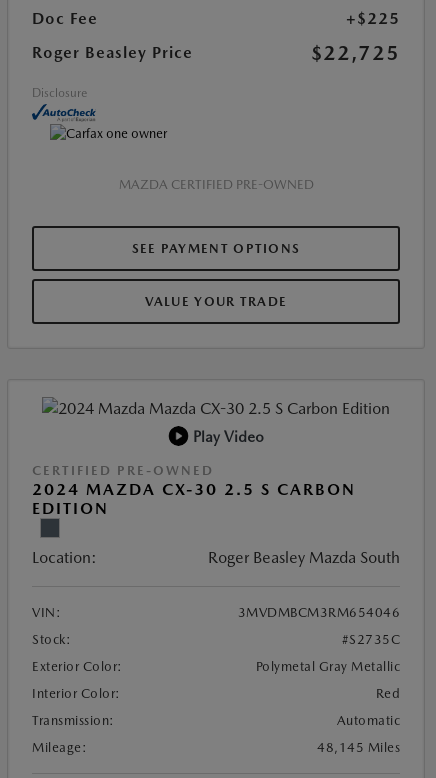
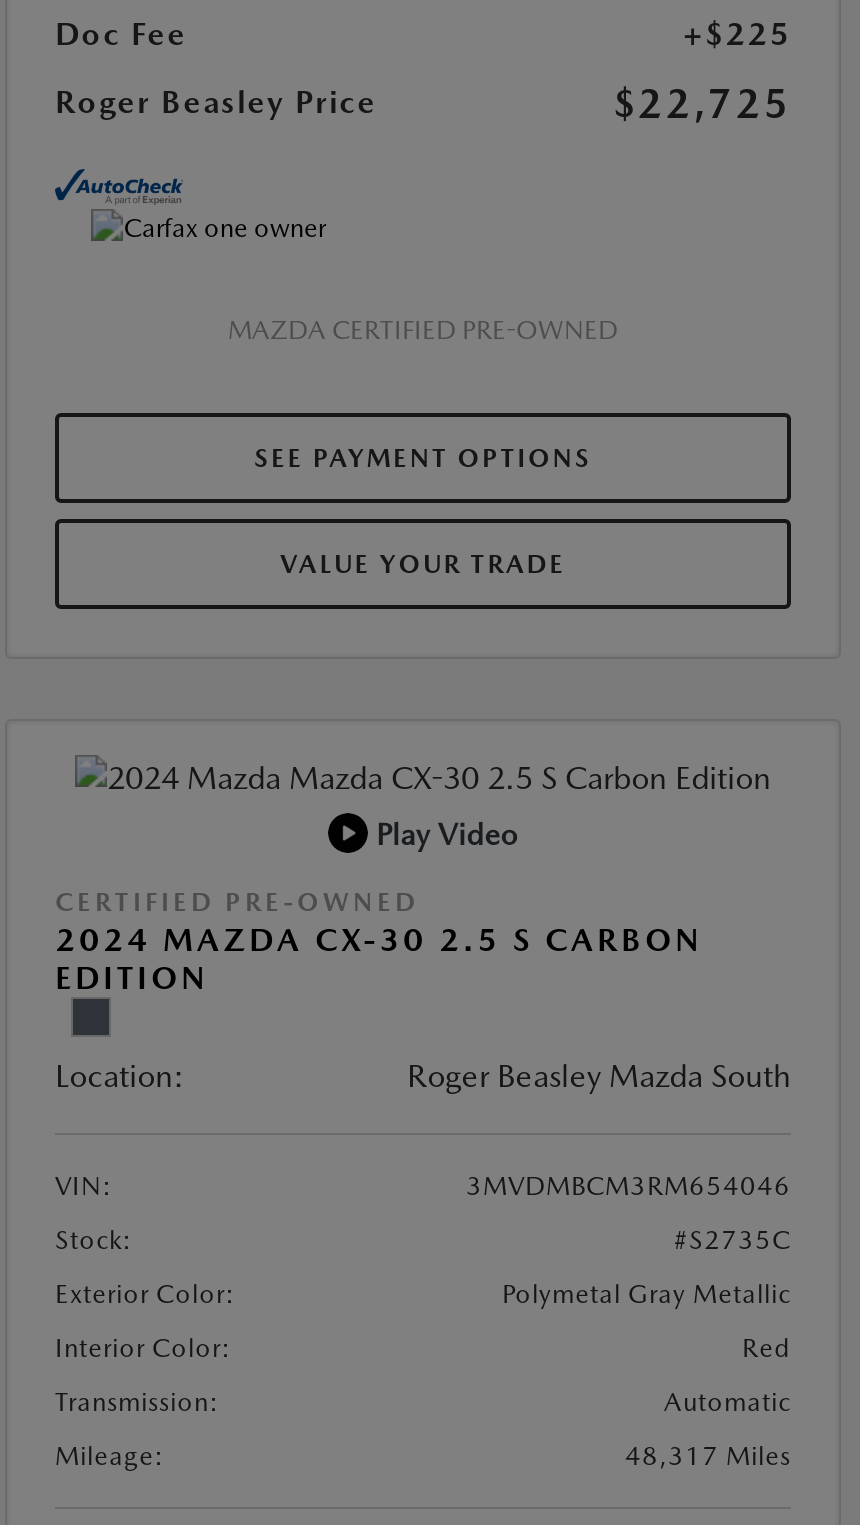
[32,86,87,100] Disclosure -> none
[317,740,400,755] 48,145 Miles -> [625,1441,791,1471] 48,317 Miles

